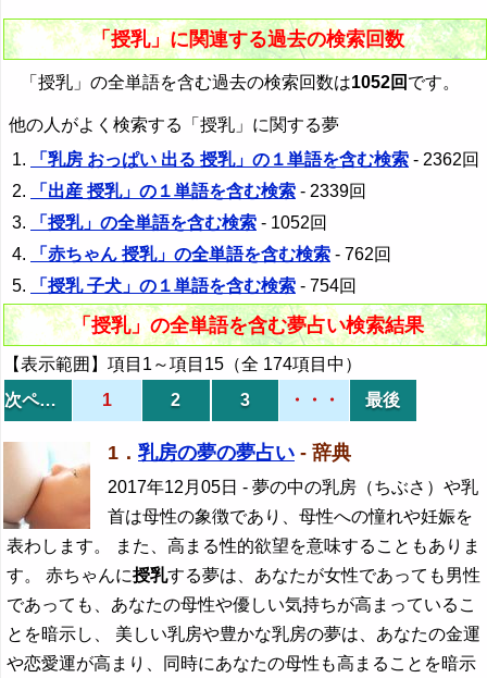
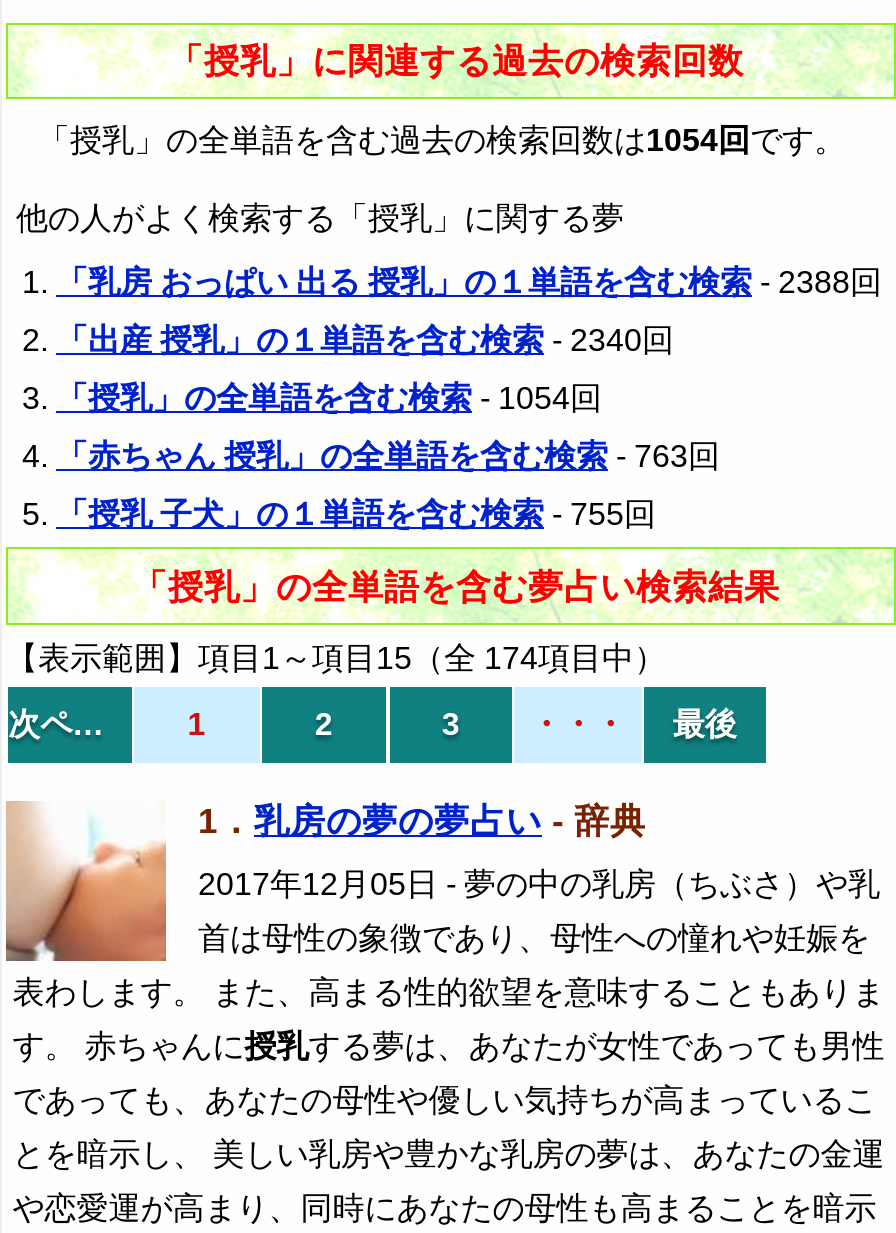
[3,73,460,92] 「授乳」の全単語を含む過去の検索回数は1052回です。 -> [6,123,846,157] 「授乳」の全単語を含む過去の検索回数は1054回です。
[30,150,479,168] 「乳房 おっぱい 出る 授乳」の１単語を含む検索- 2362回 -> [56,264,882,298] 「乳房 おっぱい 出る 授乳」の１単語を含む検索- 2388回
[30,181,366,200] 「出産 授乳」の１単語を含む検索- 2339回 -> [56,322,674,356] 「出産 授乳」の１単語を含む検索- 2340回
[30,213,327,231] 「授乳」の全単語を含む検索- 1052回 -> [56,380,602,414] 「授乳」の全単語を含む検索- 1054回
[30,244,391,263] 「赤ちゃん 授乳」の全単語を含む検索- 762回 -> [56,438,720,472] 「赤ちゃん 授乳」の全単語を含む検索- 763回
[30,276,357,294] 「授乳 子犬」の１単語を含む検索- 754回 -> [56,496,656,530] 「授乳 子犬」の１単語を含む検索- 755回

